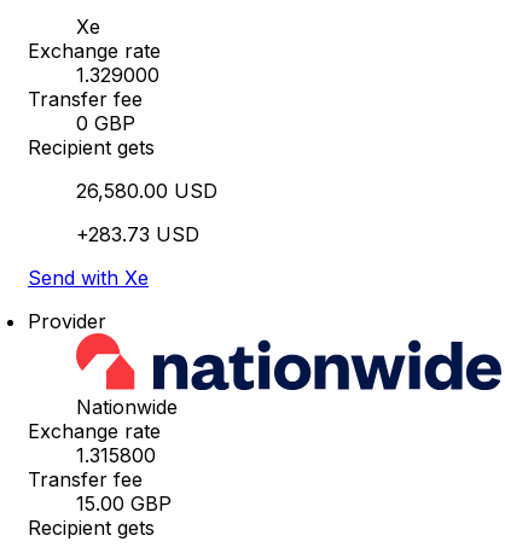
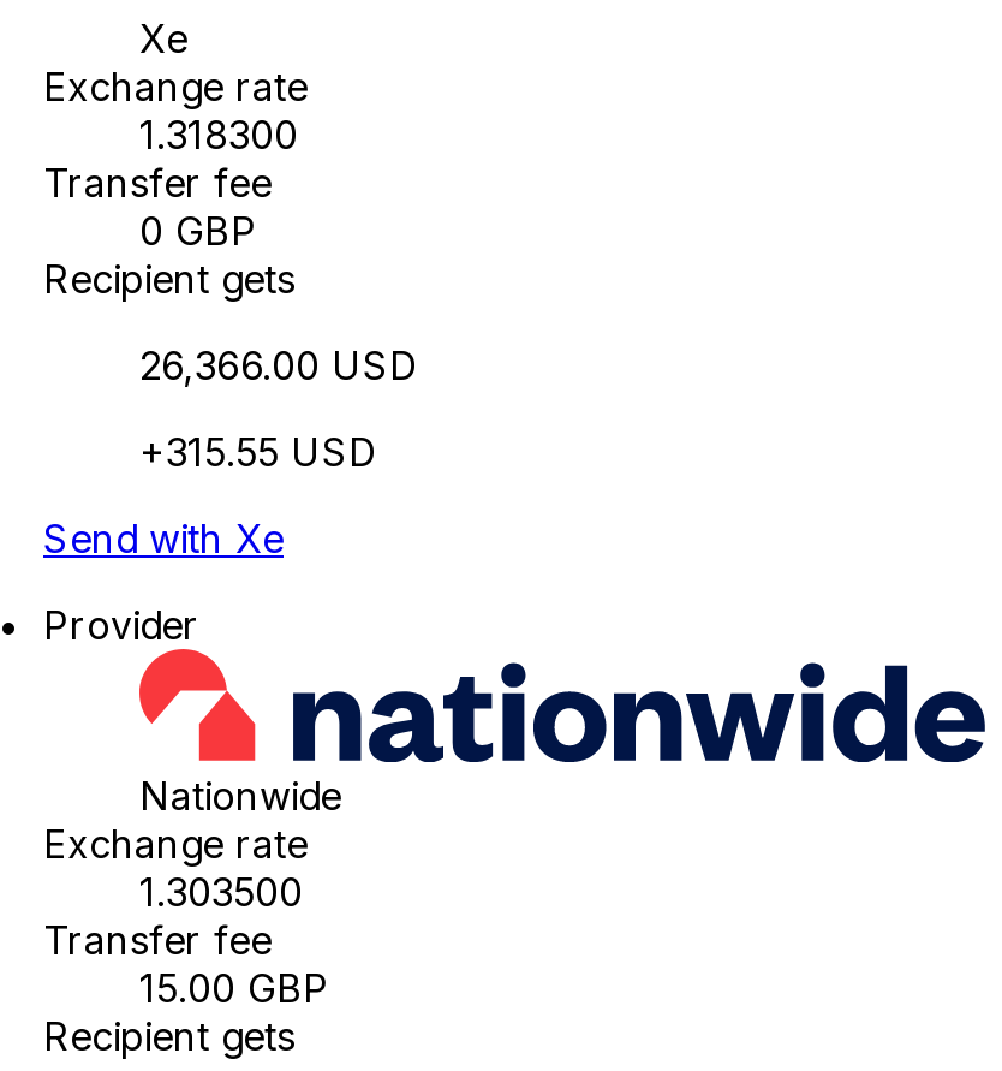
[76,63,159,87] 1.329000 -> [139,111,298,159] 1.318300
[76,179,217,203] 26,580.00 USD -> [139,342,418,390] 26,366.00 USD
[76,222,199,247] +283.73 USD -> [139,428,377,476] +315.55 USD
[76,443,156,467] 1.315800 -> [139,868,303,916] 1.303500

